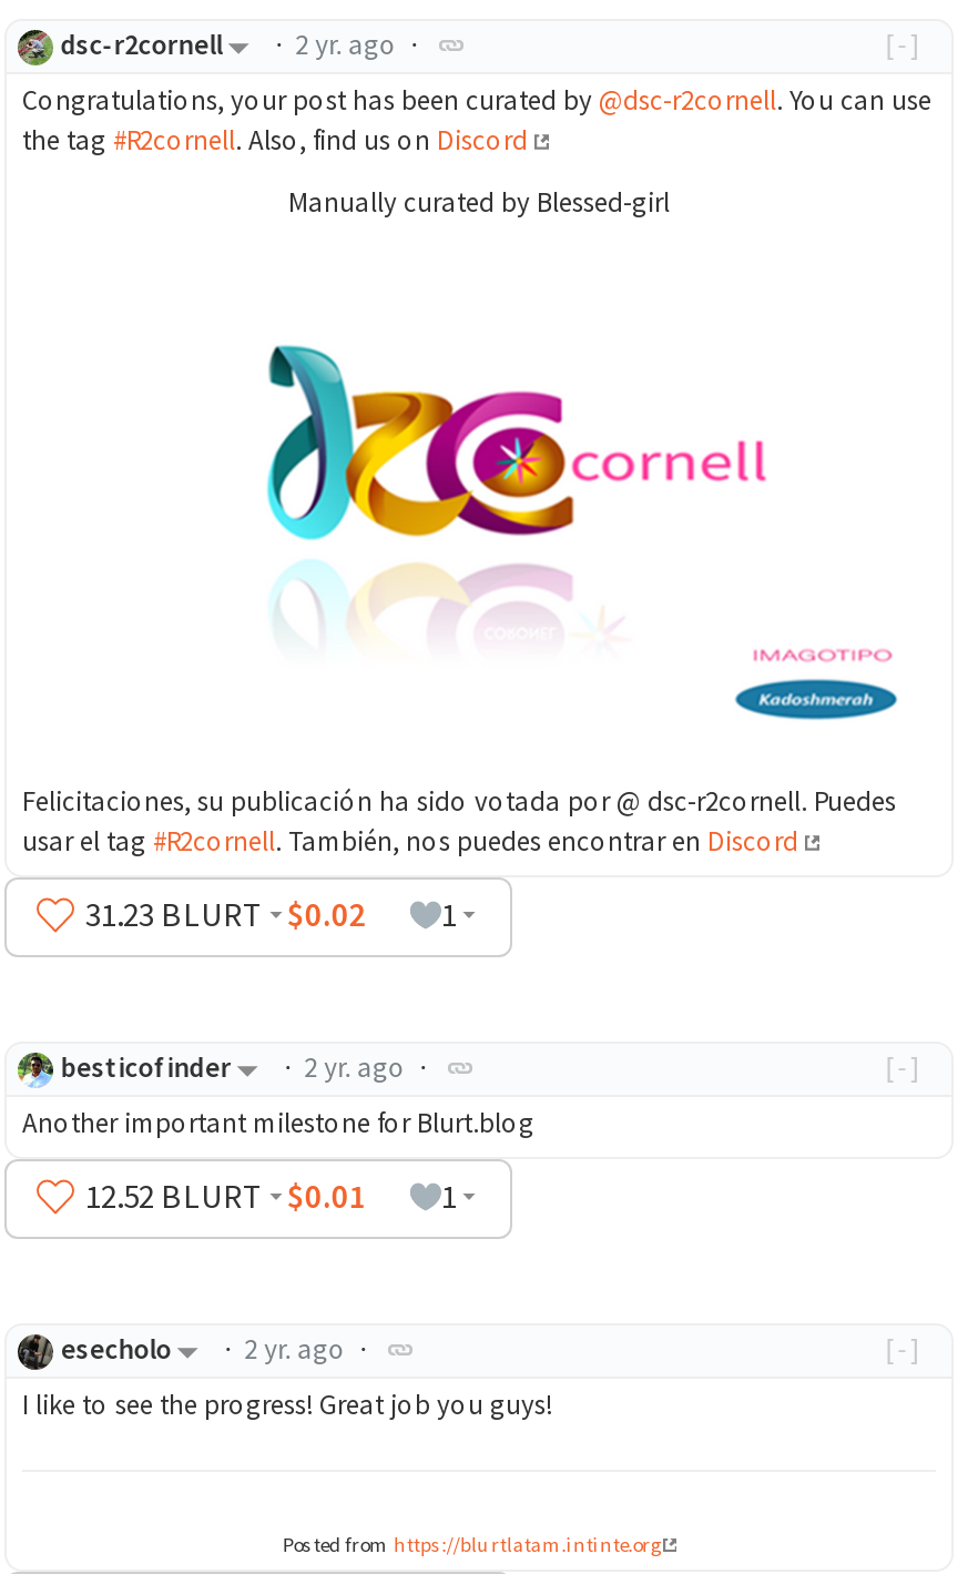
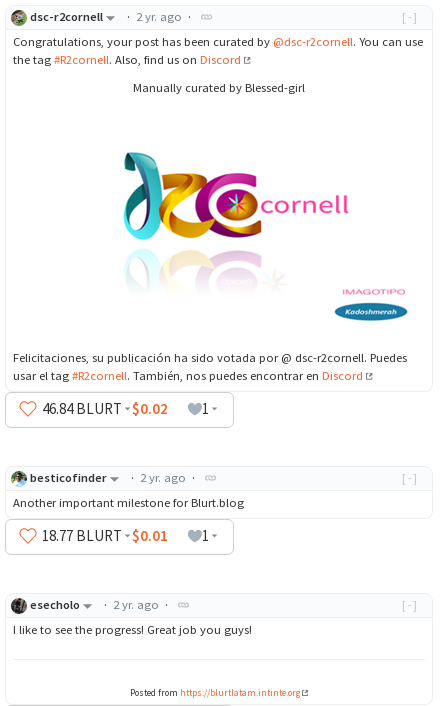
[85,894,457,936] 31.23 BLURT $0.02 1 -> [41,399,209,418] 46.84 BLURT $0.02 1
[85,1176,457,1218] 12.52 BLURT $0.01 1 -> [41,526,209,545] 18.77 BLURT $0.01 1

